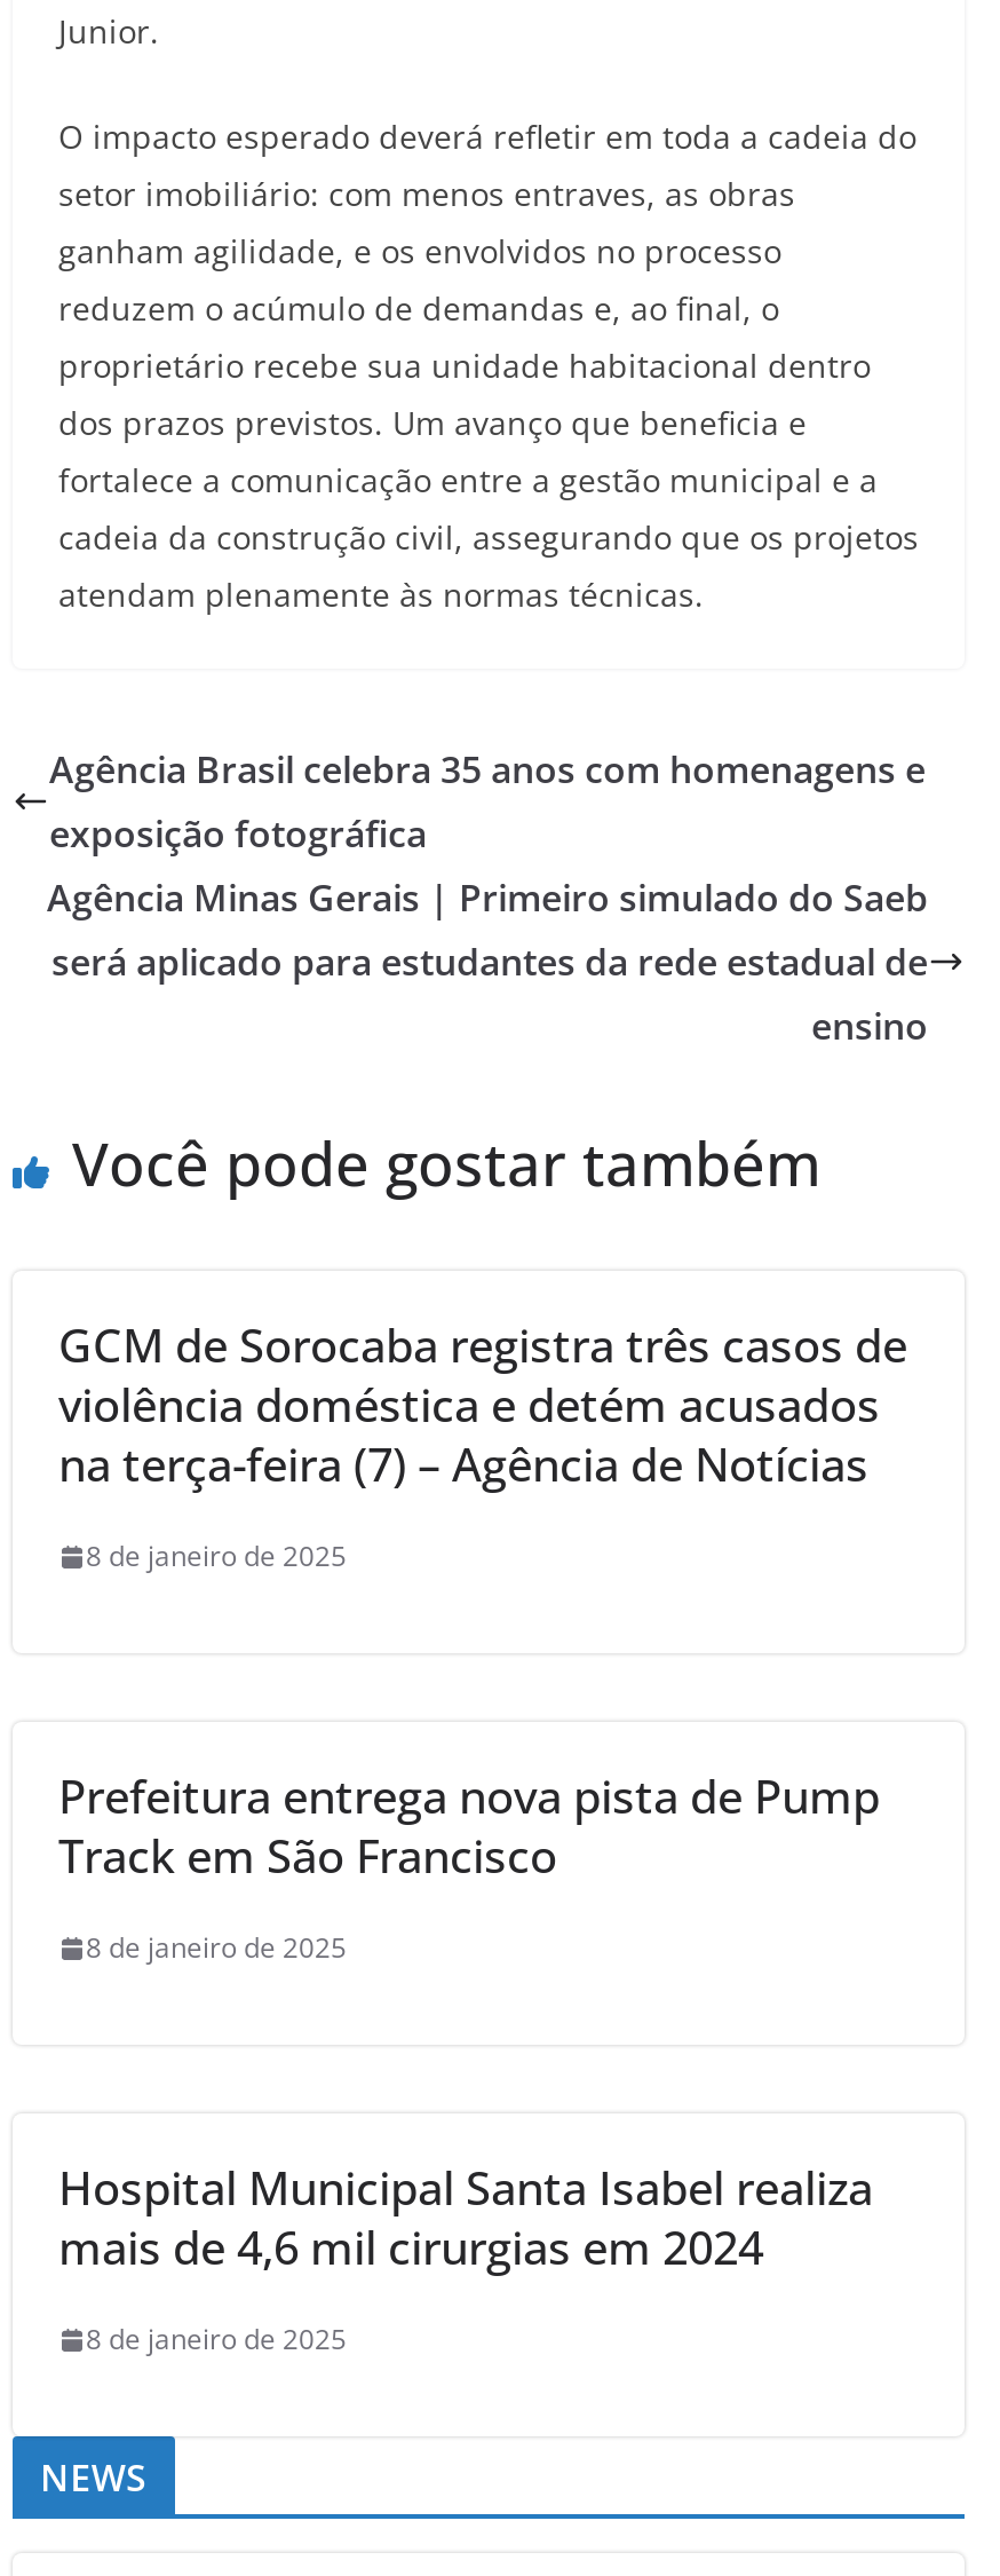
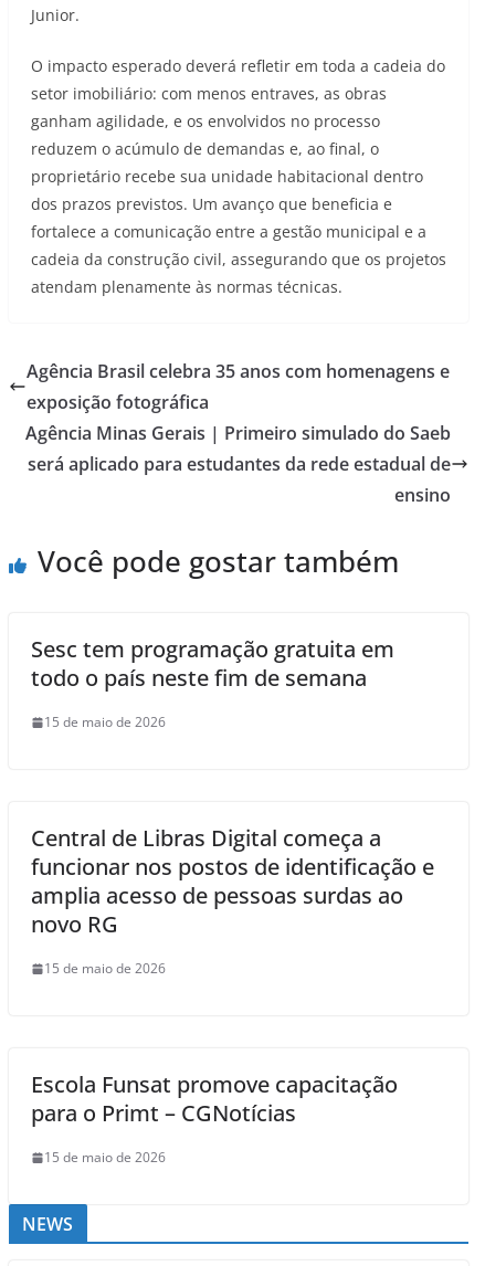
[58,1314,907,1495] GCM de Sorocaba registra três casos de | violência doméstica e detém acusados | na terça-feira (7) – Agência de Notícias -> [31,634,394,693] Sesc tem programação gratuita em | todo o país neste fim de semana
[86,1536,347,1575] 8 de janeiro de 2025 -> [44,713,166,731] 15 de maio de 2026
[58,1765,880,1887] Prefeitura entrega nova pista de Pump | Track em São Francisco -> [31,823,434,939] Central de Libras Digital começa a | funcionar nos postos de identificação e | amplia acesso de pessoas surdas ao | novo RG
[86,1928,347,1967] 8 de janeiro de 2025 -> [44,959,166,978] 15 de maio de 2026
[58,2157,873,2278] Hospital Municipal Santa Isabel realiza | mais de 4,6 mil cirurgias em 2024 -> [31,1069,398,1128] Escola Funsat promove capacitação | para o Primt – CGNotícias
[86,2320,347,2358] 8 de janeiro de 2025 -> [44,1148,166,1167] 15 de maio de 2026

